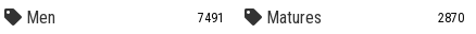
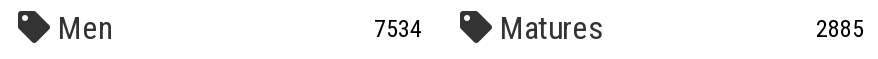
[198,10,224,25] 7491 -> [374,14,422,42] 7534
[438,10,464,25] 2870 -> [816,14,864,42] 2885

